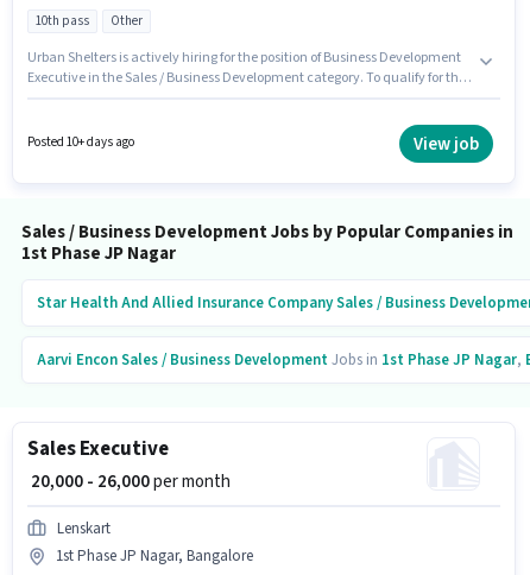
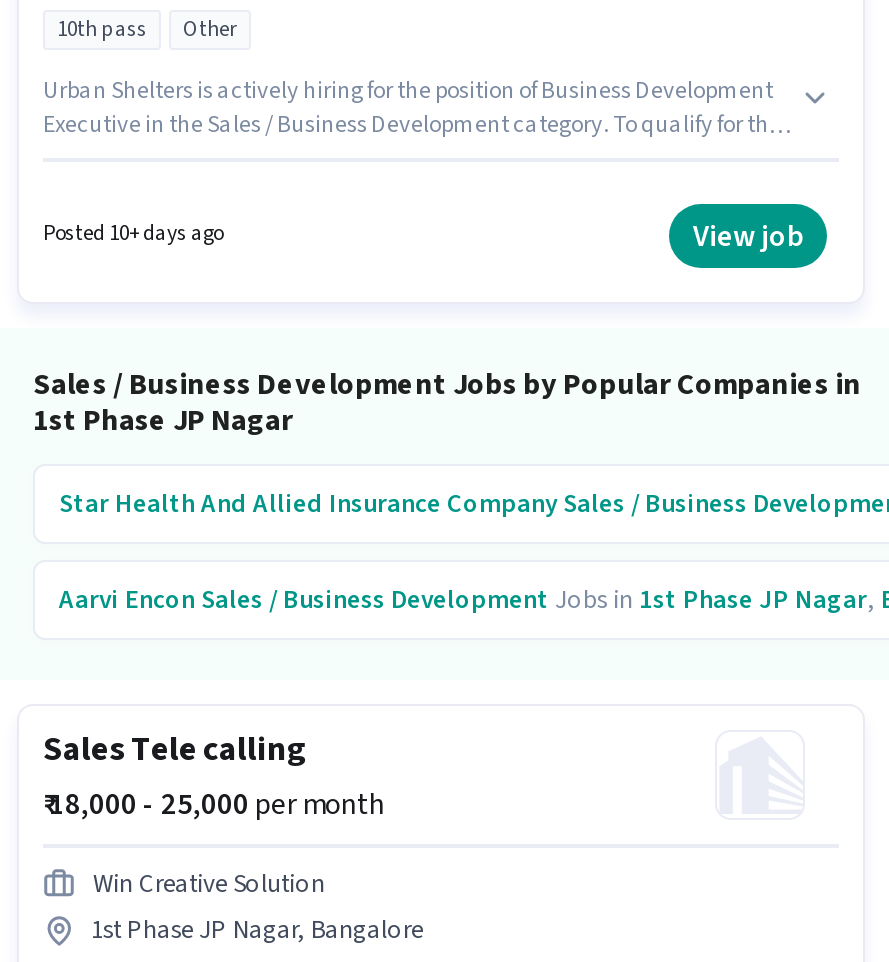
[27,435,231,495] Sales Executive | ₹ 20,000 - 26,000 per month -> [43,727,385,827] Sales Tele calling | ₹ 18,000 - 25,000 per month
[57,518,111,540] Lenskart -> [93,867,325,903] Win Creative Solution

